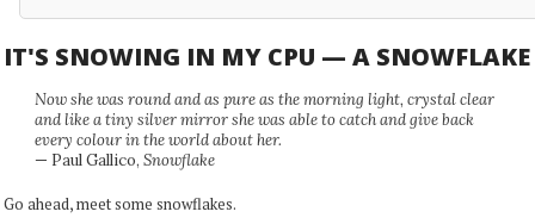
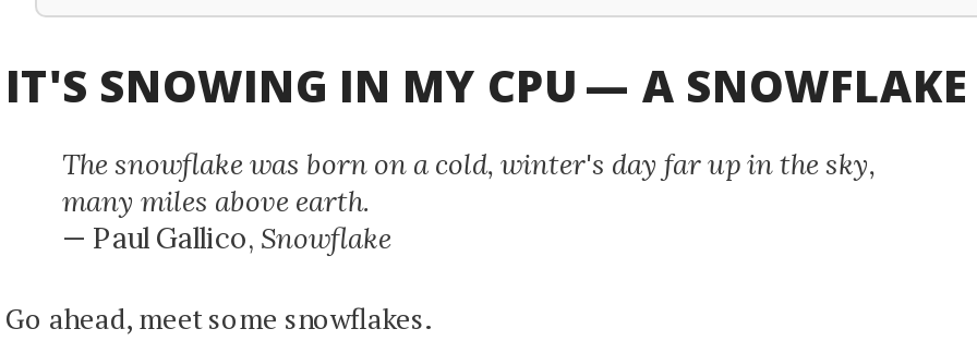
[34,89,494,150] Now she was round and as pure as the morning light, crystal clear | and like a tiny silver mirror she was able to catch and give back | every colour in the world about her. -> [62,146,876,220] The snowflake was born on a cold, winter's day far up in the sky, | many miles above earth.

